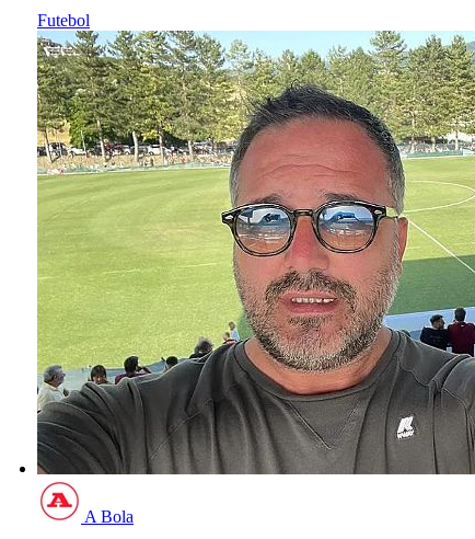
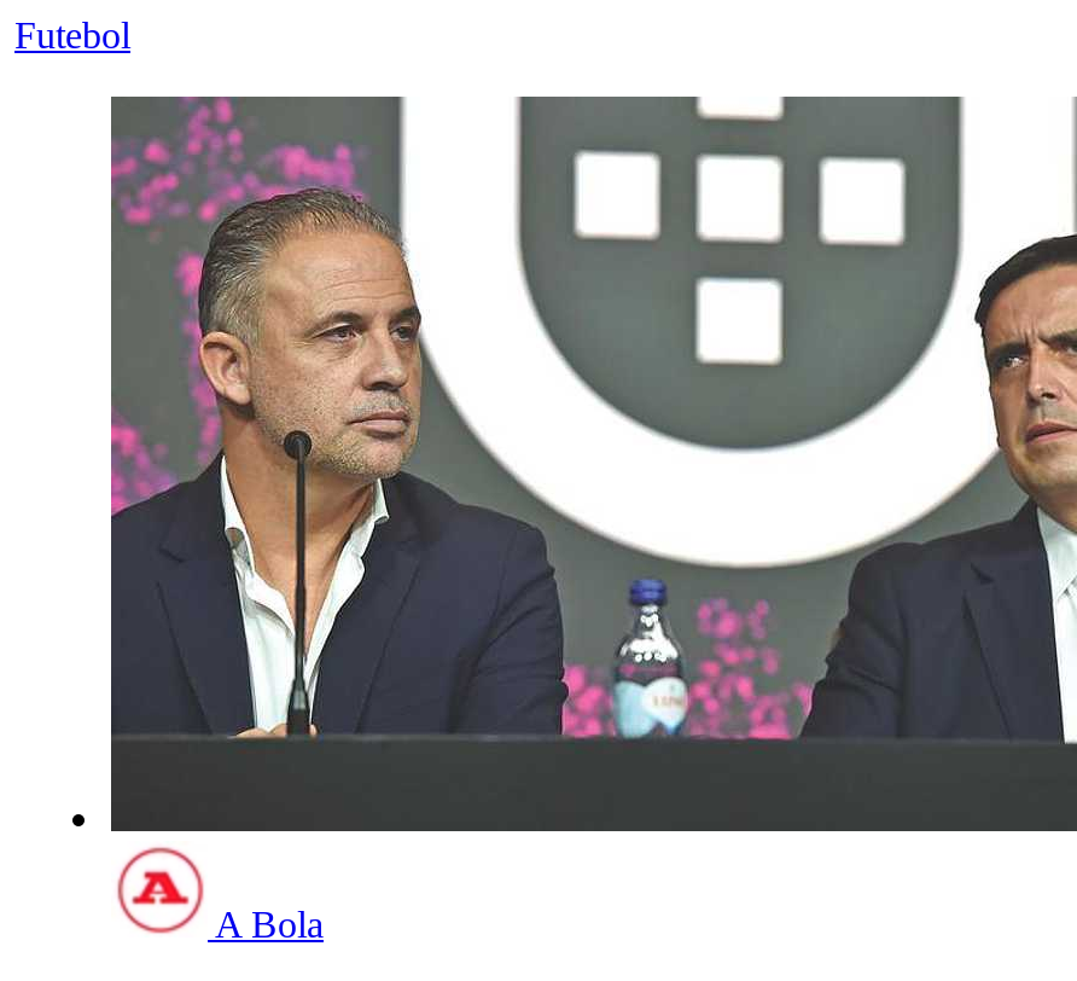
[36,30,472,474] [image] -> [109,60,1070,829] [image]

